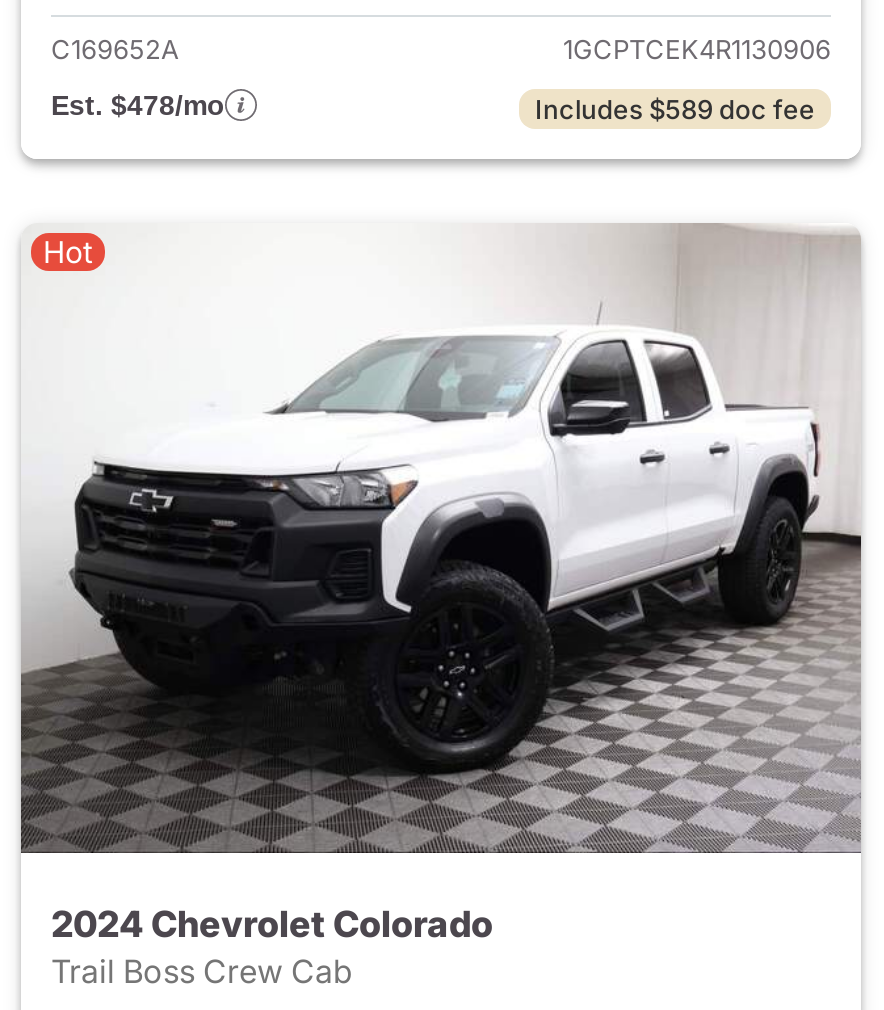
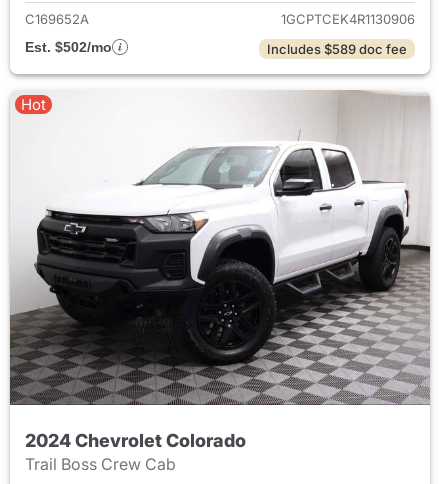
[51,89,225,121] Est. $478/mo -> [25,39,112,55] Est. $502/mo

